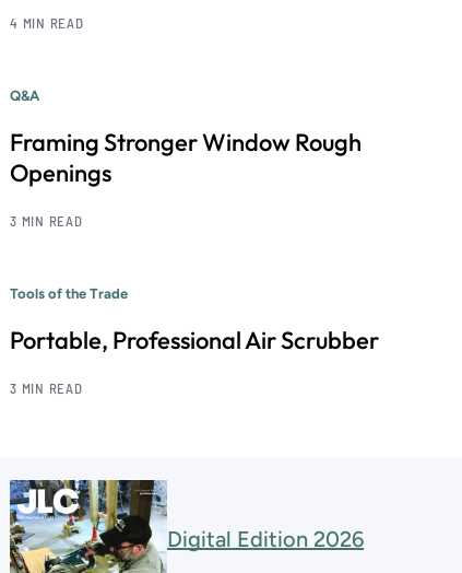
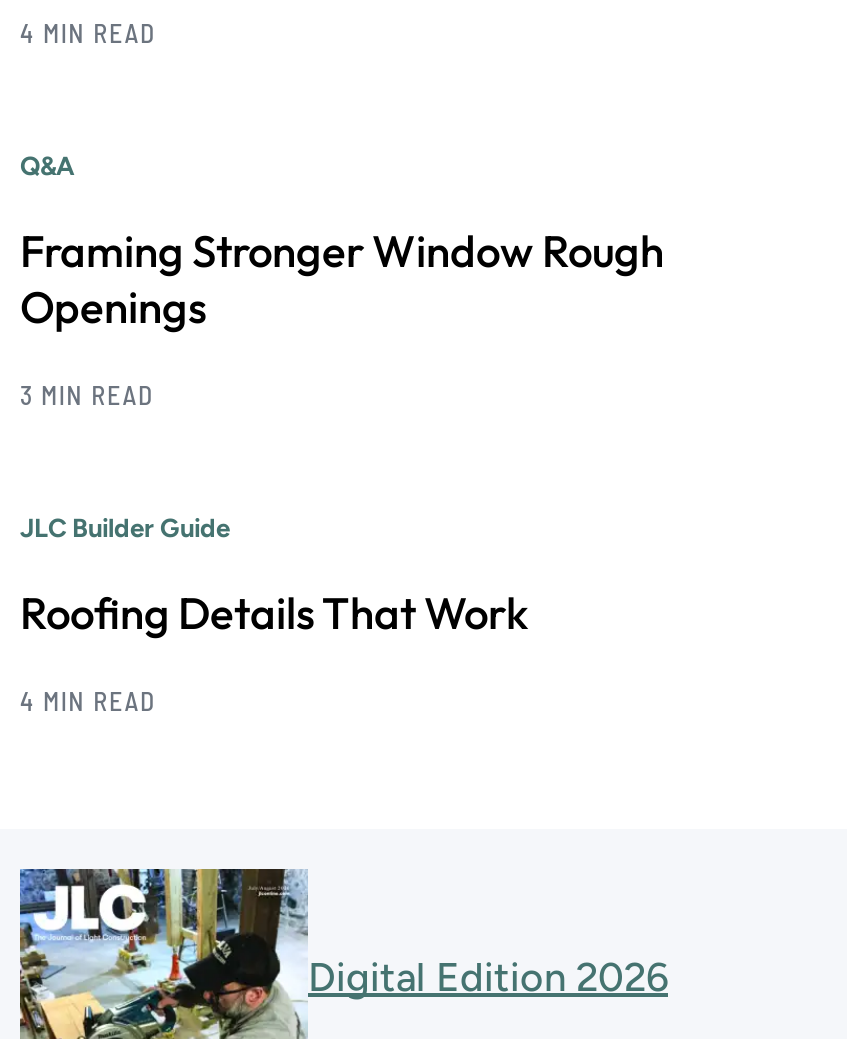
[10,285,128,301] Tools of the Trade -> [20,512,230,542] JLC Builder Guide
[10,324,379,355] Portable, Professional Air Scrubber -> [20,584,528,640] Roofing Details That Work
[10,379,83,397] 3 MIN READ -> [20,684,156,716] 4 MIN READ

